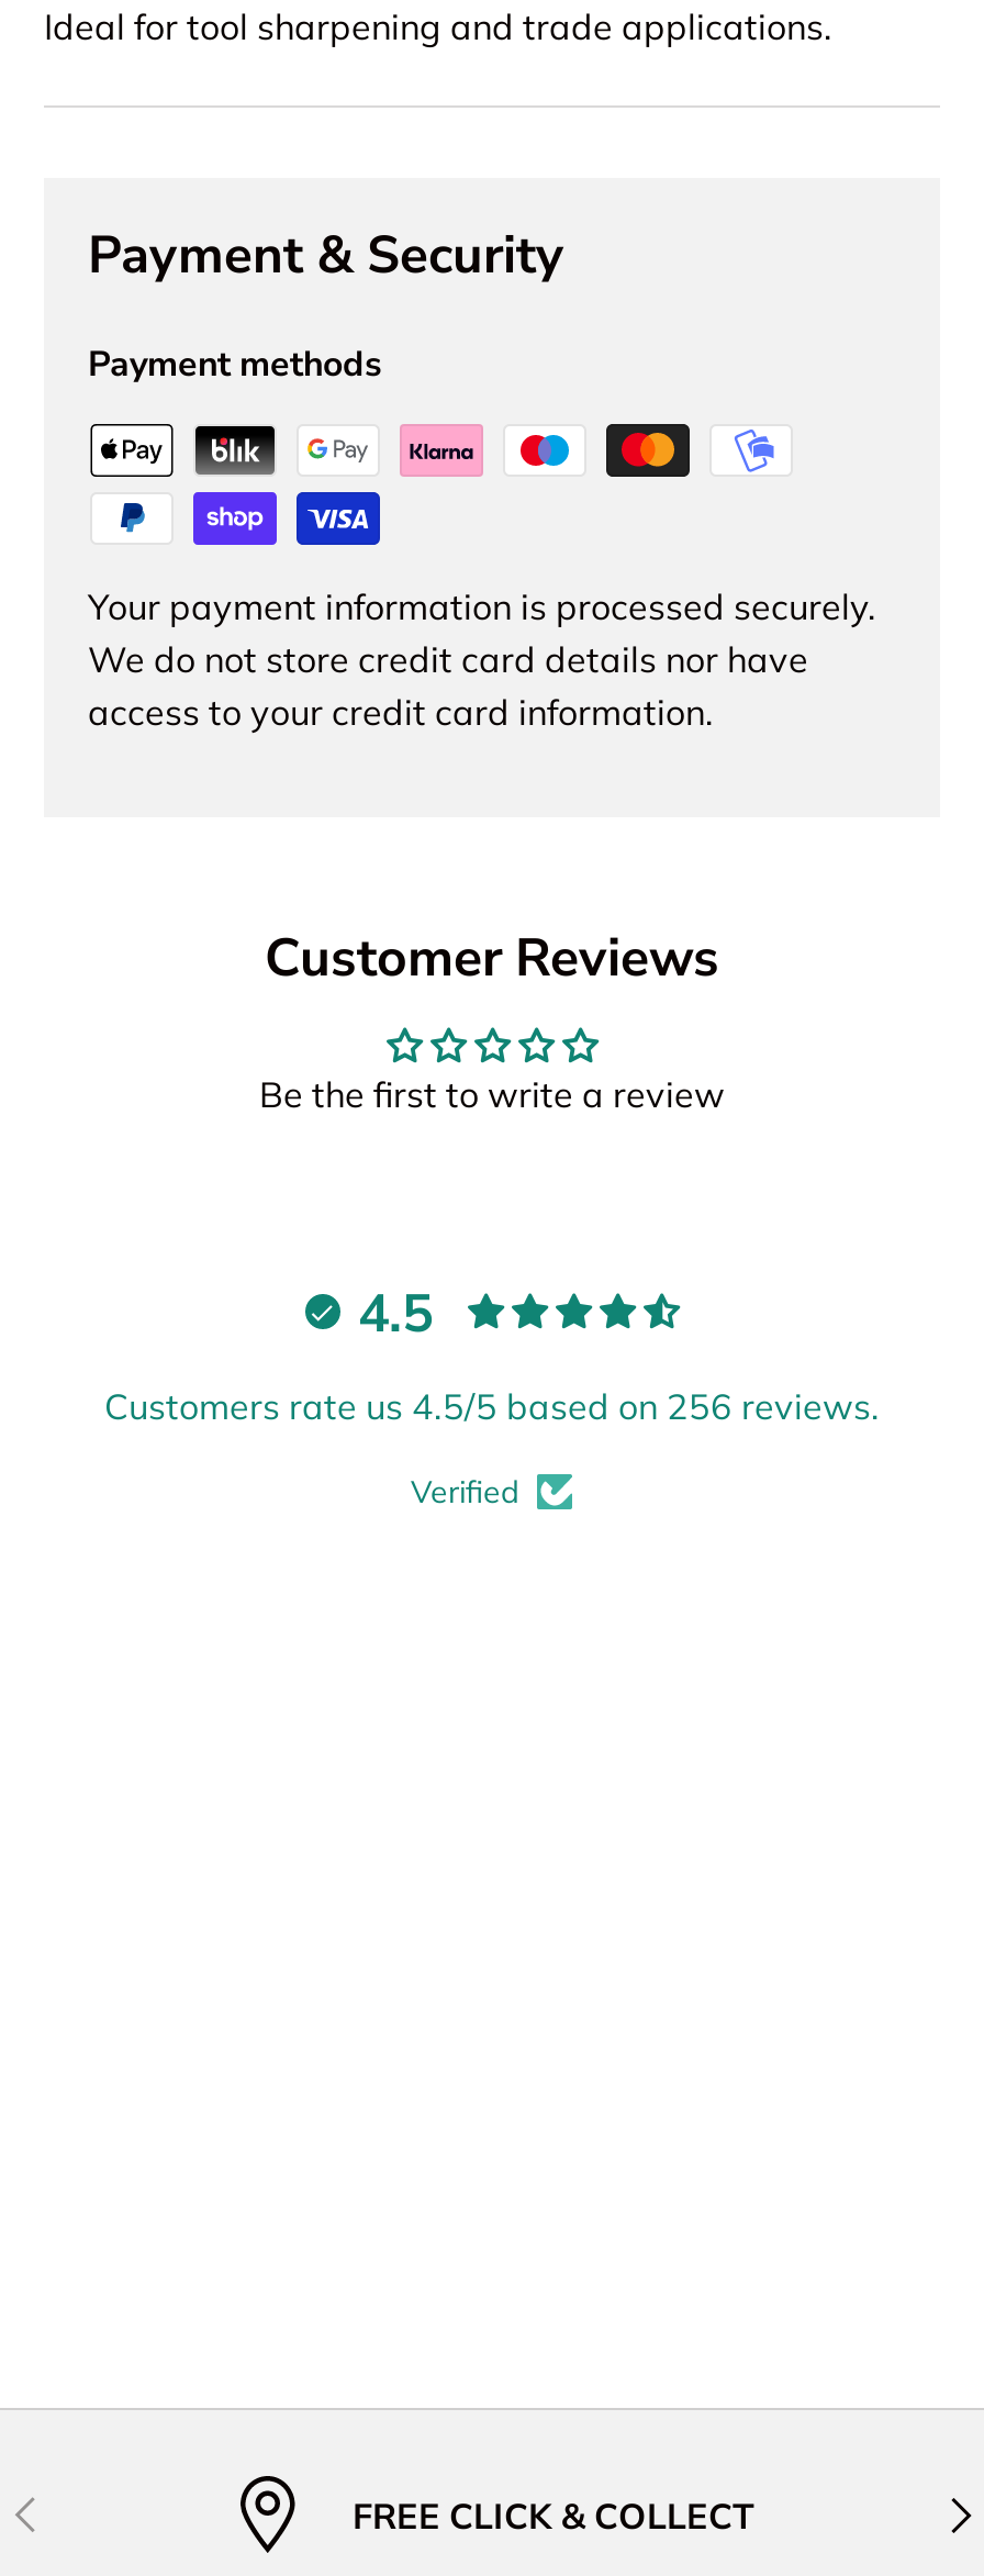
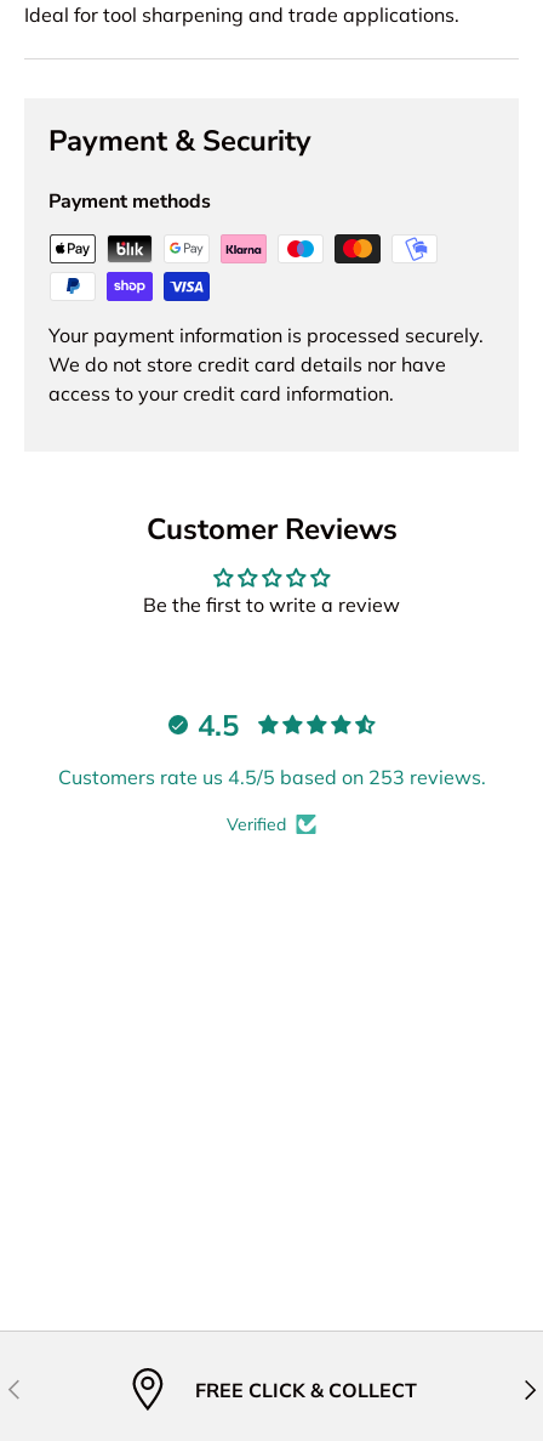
[104,1385,880,1429] Customers rate us 4.5/5 based on 256 reviews. -> [58,765,485,790] Customers rate us 4.5/5 based on 253 reviews.

